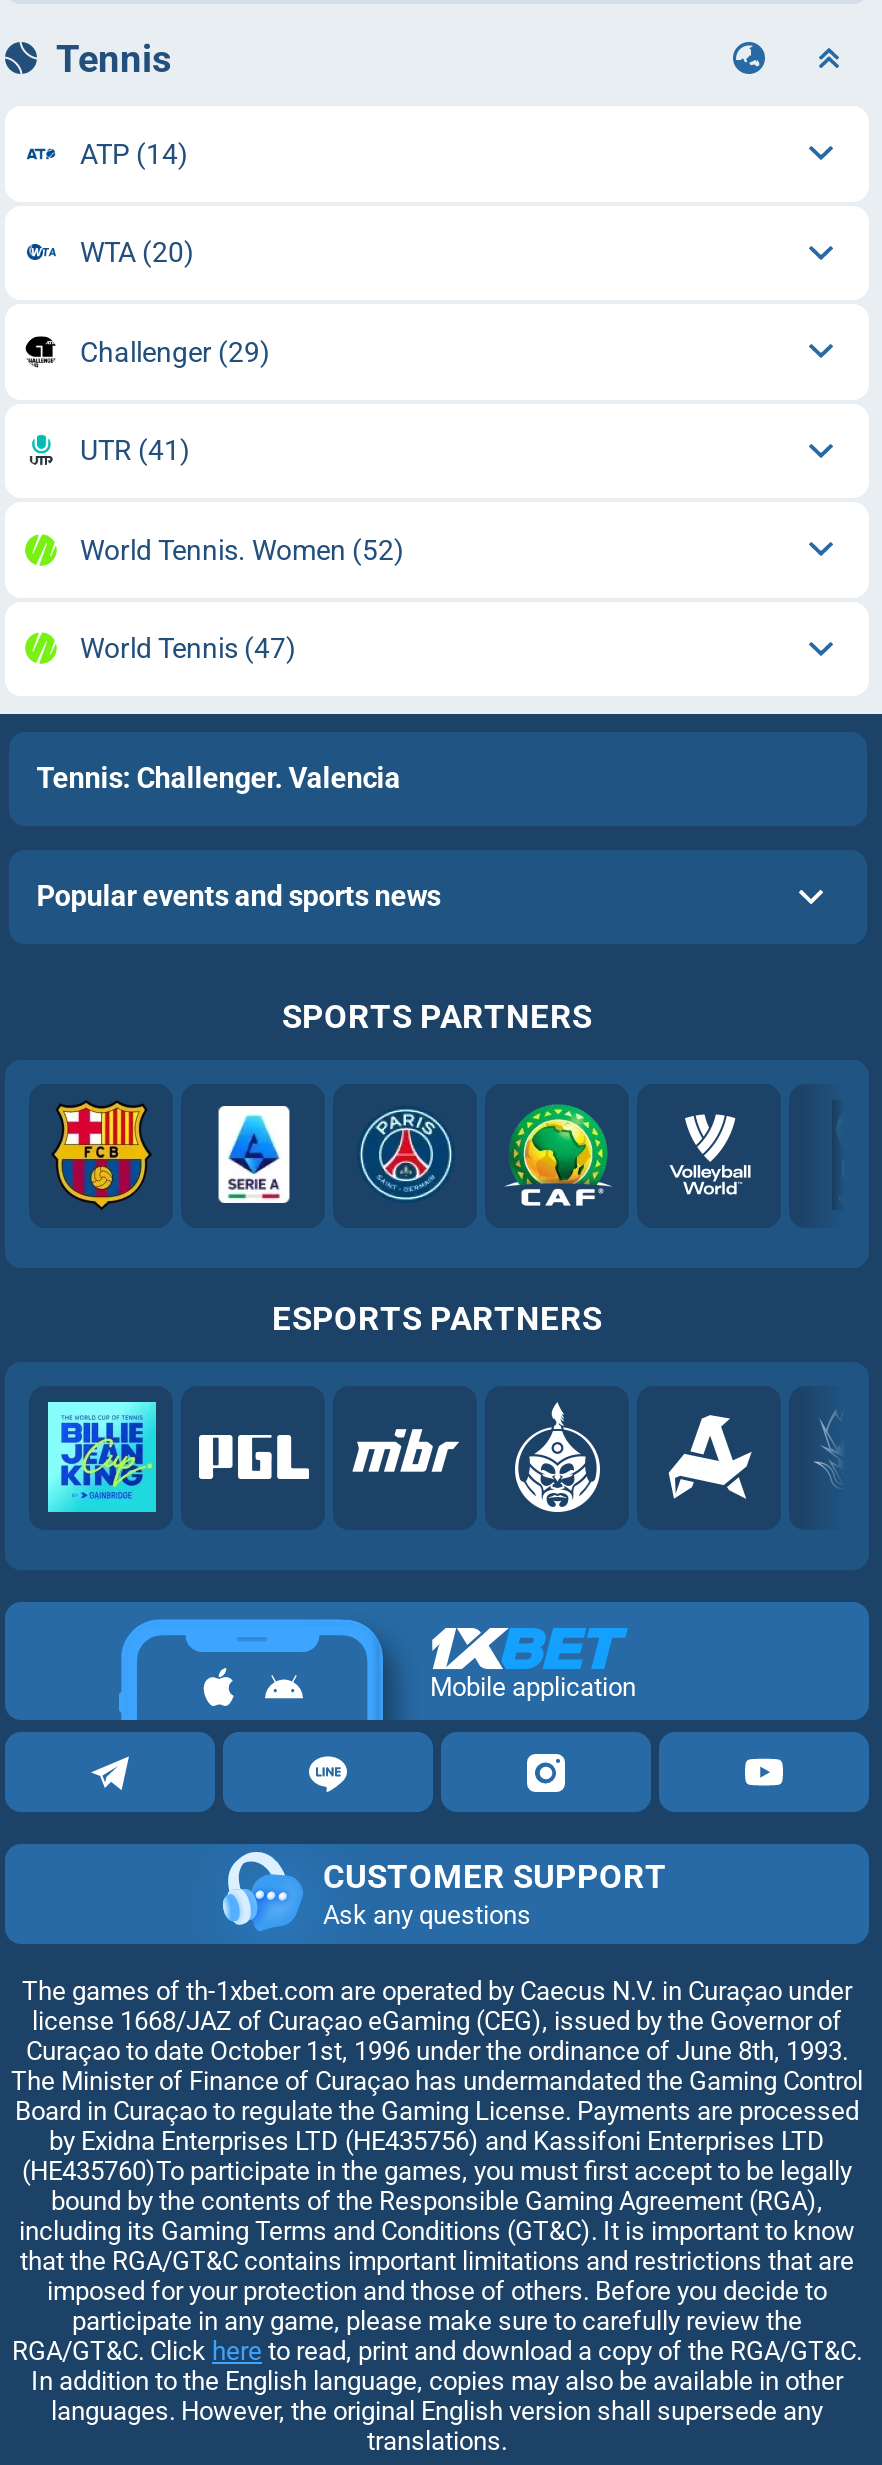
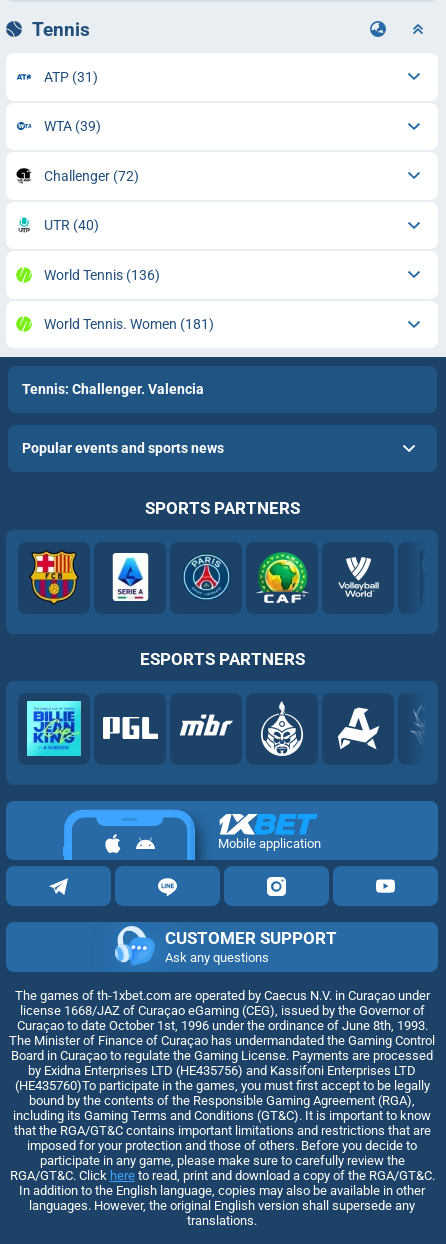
[80,138,188,170] ATP (14) -> [43,69,97,85] ATP (31)
[80,236,194,268] WTA (20) -> [43,118,100,134] WTA (39)
[80,336,270,368] Challenger (29) -> [43,168,138,184] Challenger (72)
[80,434,190,466] UTR (41) -> [43,217,98,233] UTR (40)
[80,534,404,566] World Tennis. Women (52) -> [43,267,159,283] World Tennis (136)
[80,632,296,664] World Tennis (47) -> [43,316,213,332] World Tennis. Women (181)

